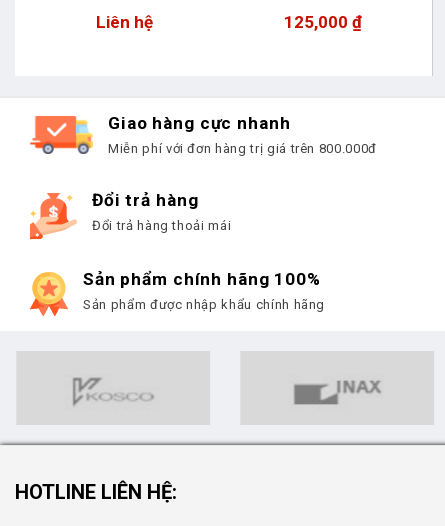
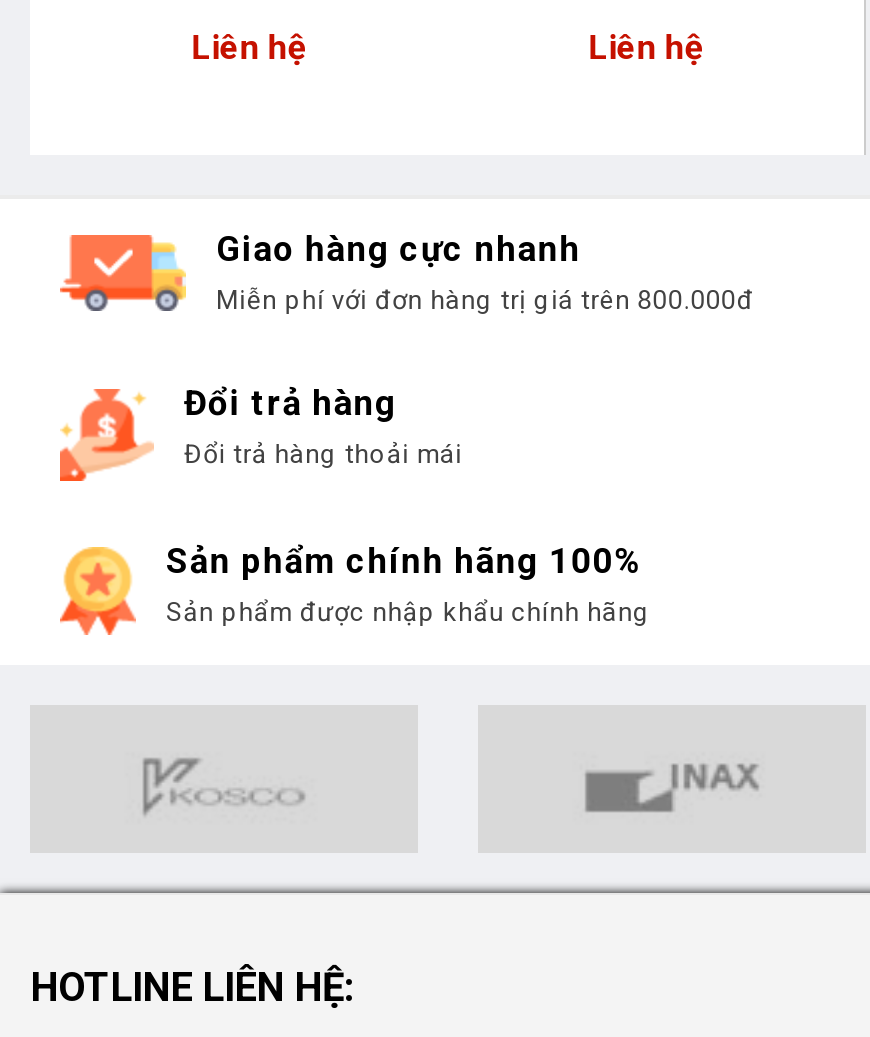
[284,12,362,32] 125,000 ₫ -> [588,27,702,67] Liên hệ

